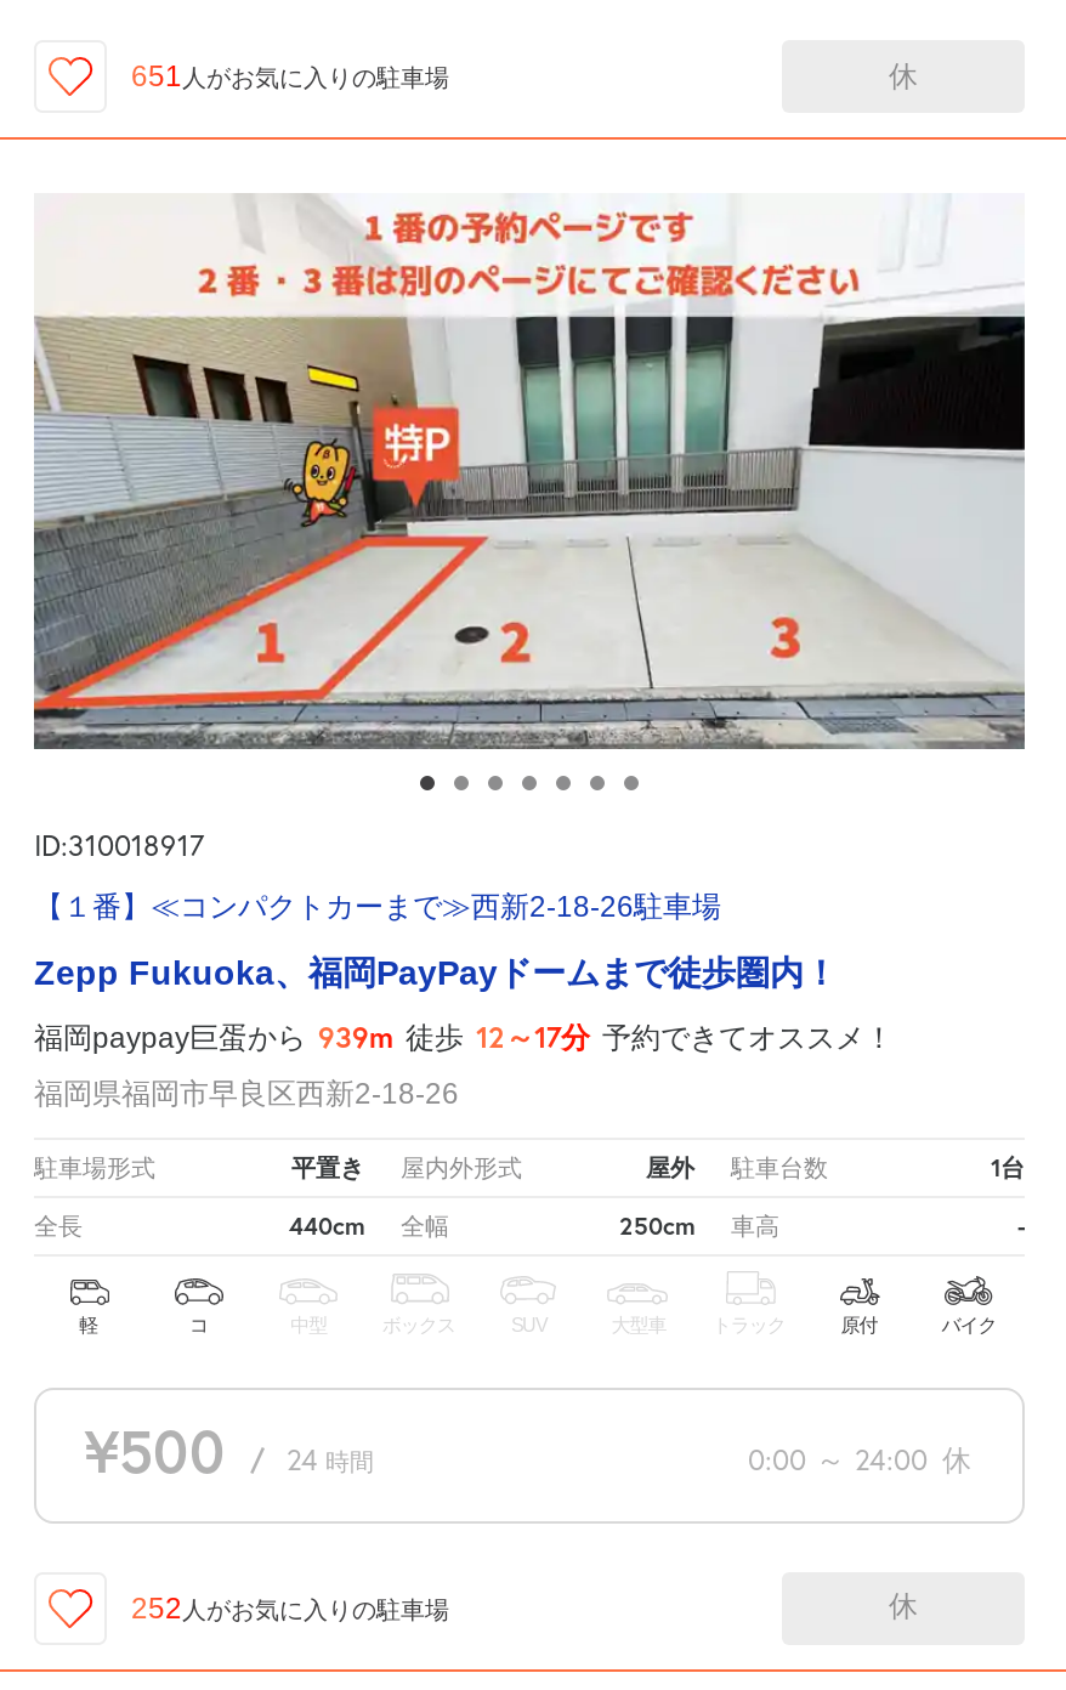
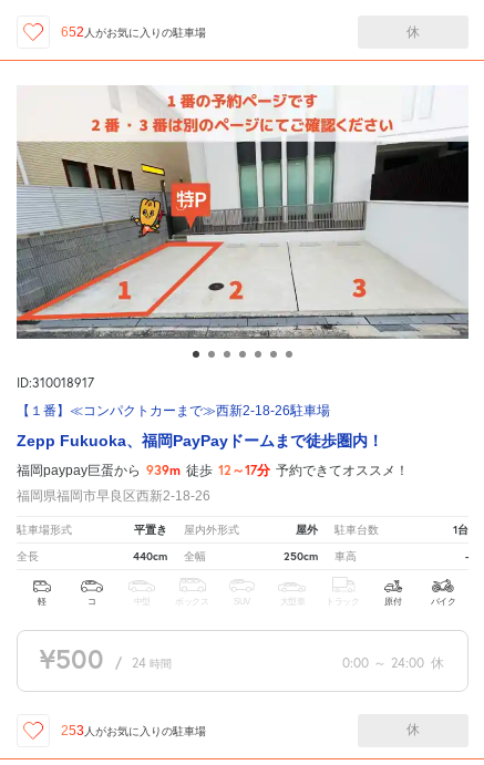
[131,60,449,94] 651人がお気に入りの駐車場 -> [61,25,206,40] 652人がお気に入りの駐車場
[131,1591,449,1625] 252人がお気に入りの駐車場 -> [61,722,206,738] 253人がお気に入りの駐車場

